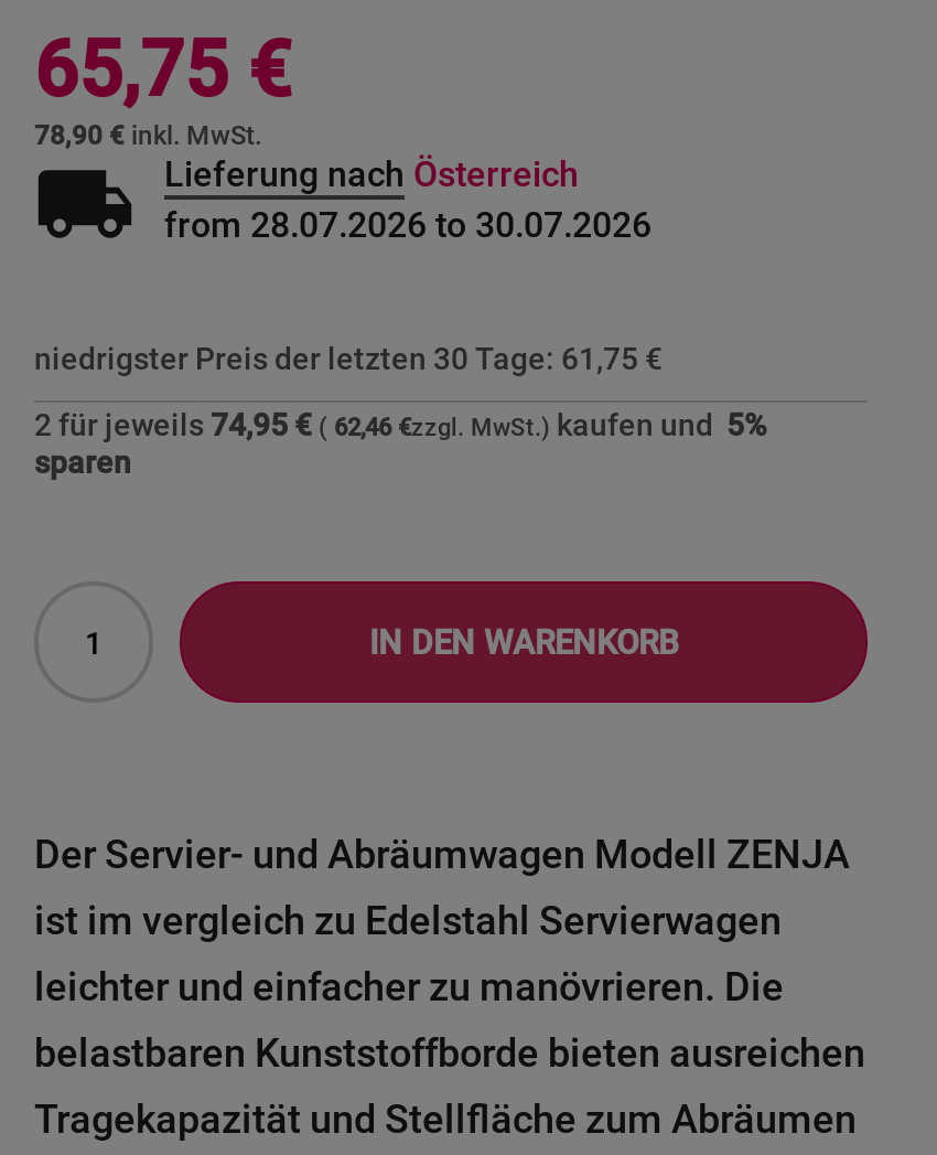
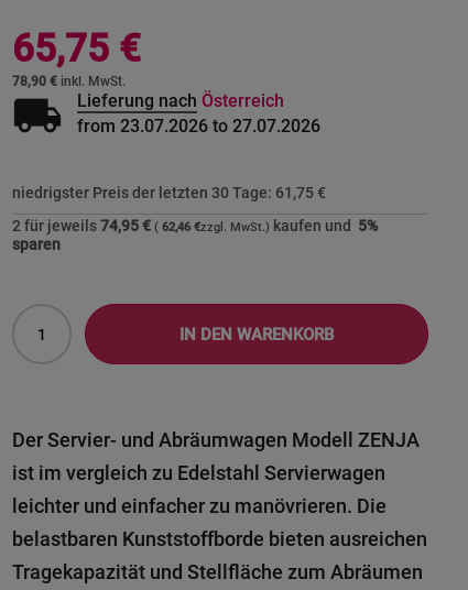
[164,205,651,246] from 28.07.2026 to 30.07.2026 -> [77,116,320,137] from 23.07.2026 to 27.07.2026

